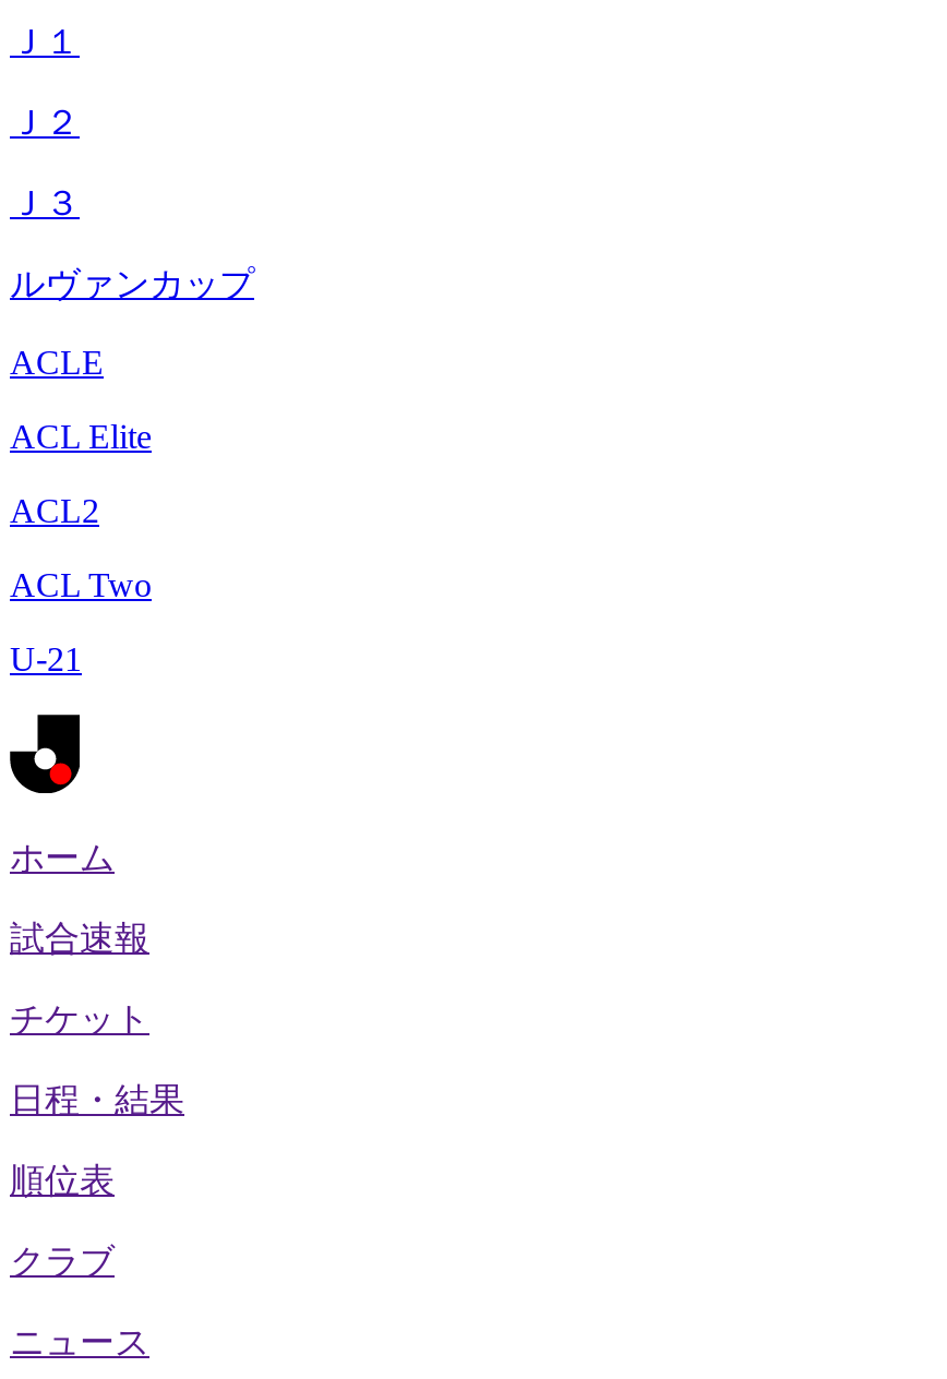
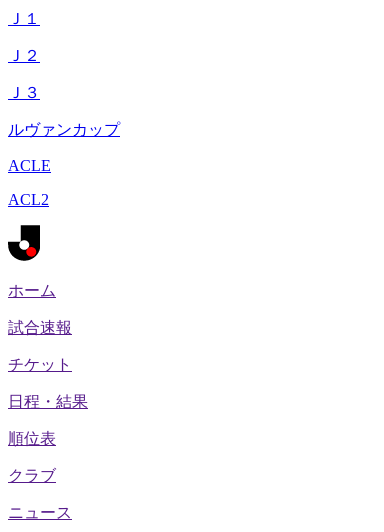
[10,418,152,455] ACL Elite -> none
[10,566,152,677] ACL Two | U-21 -> none

